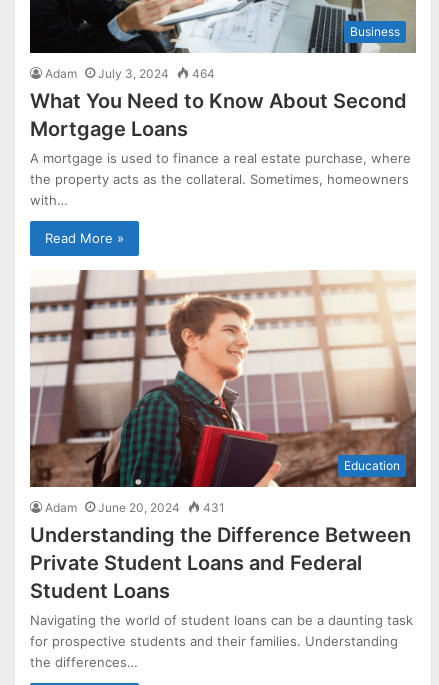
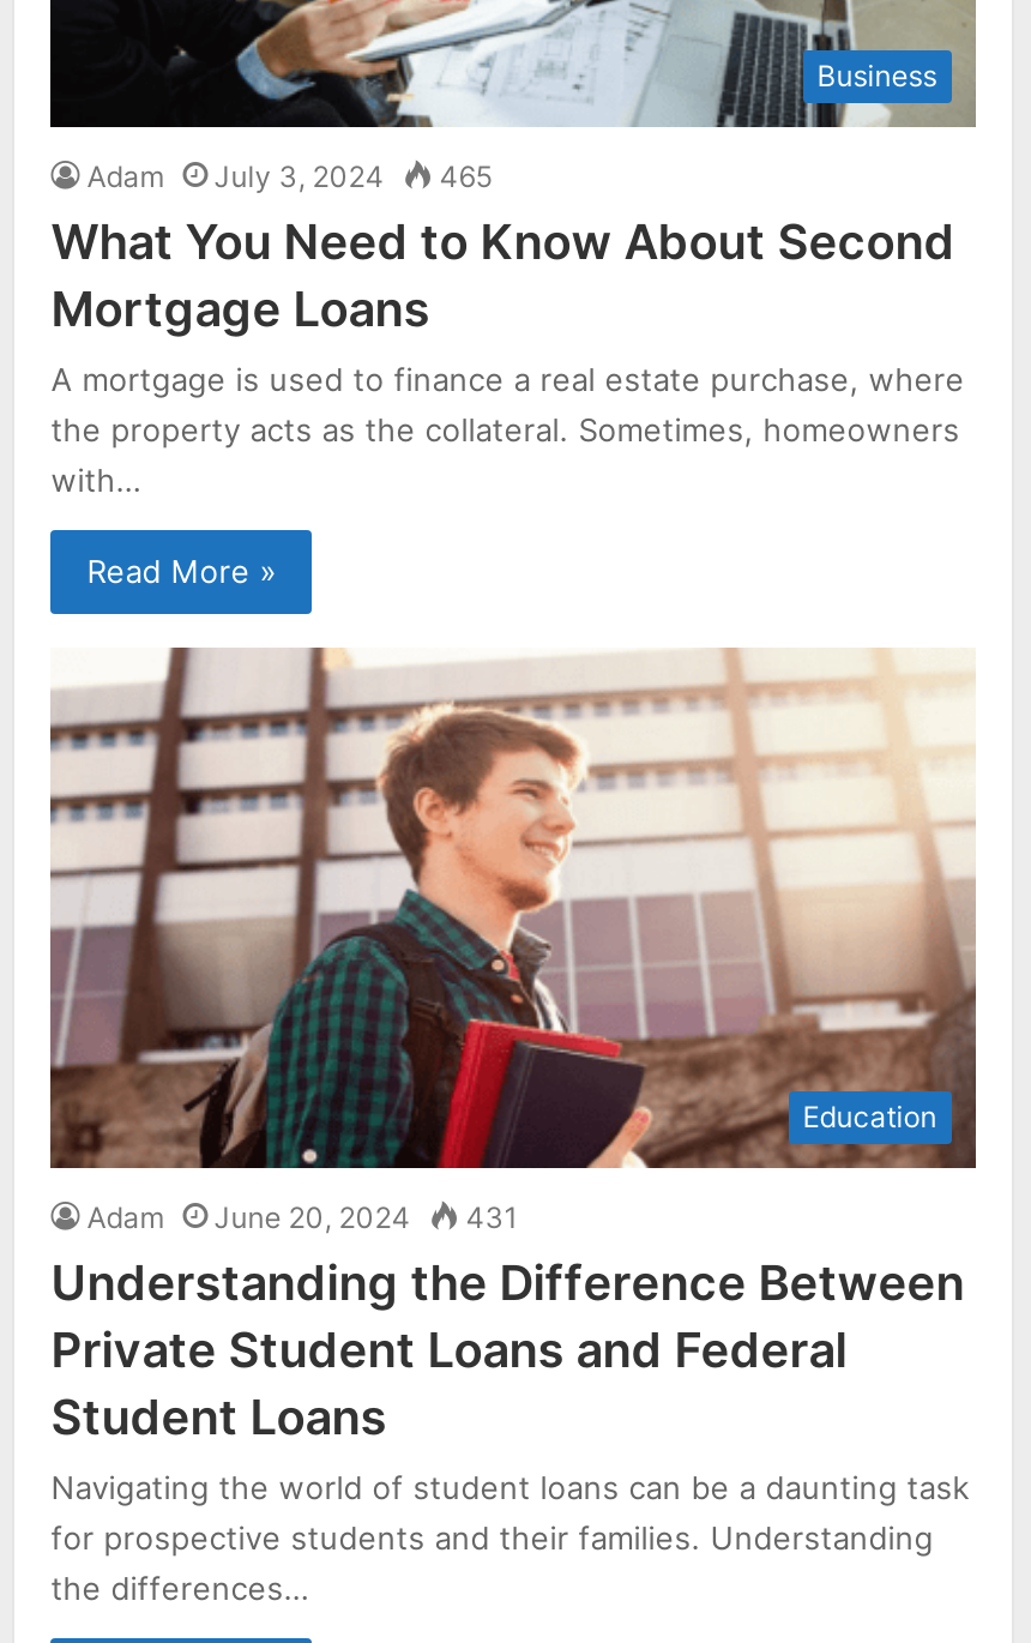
[45,66,215,81] Adam July 3, 2024 464 -> [87,157,492,193] Adam July 3, 2024 465

